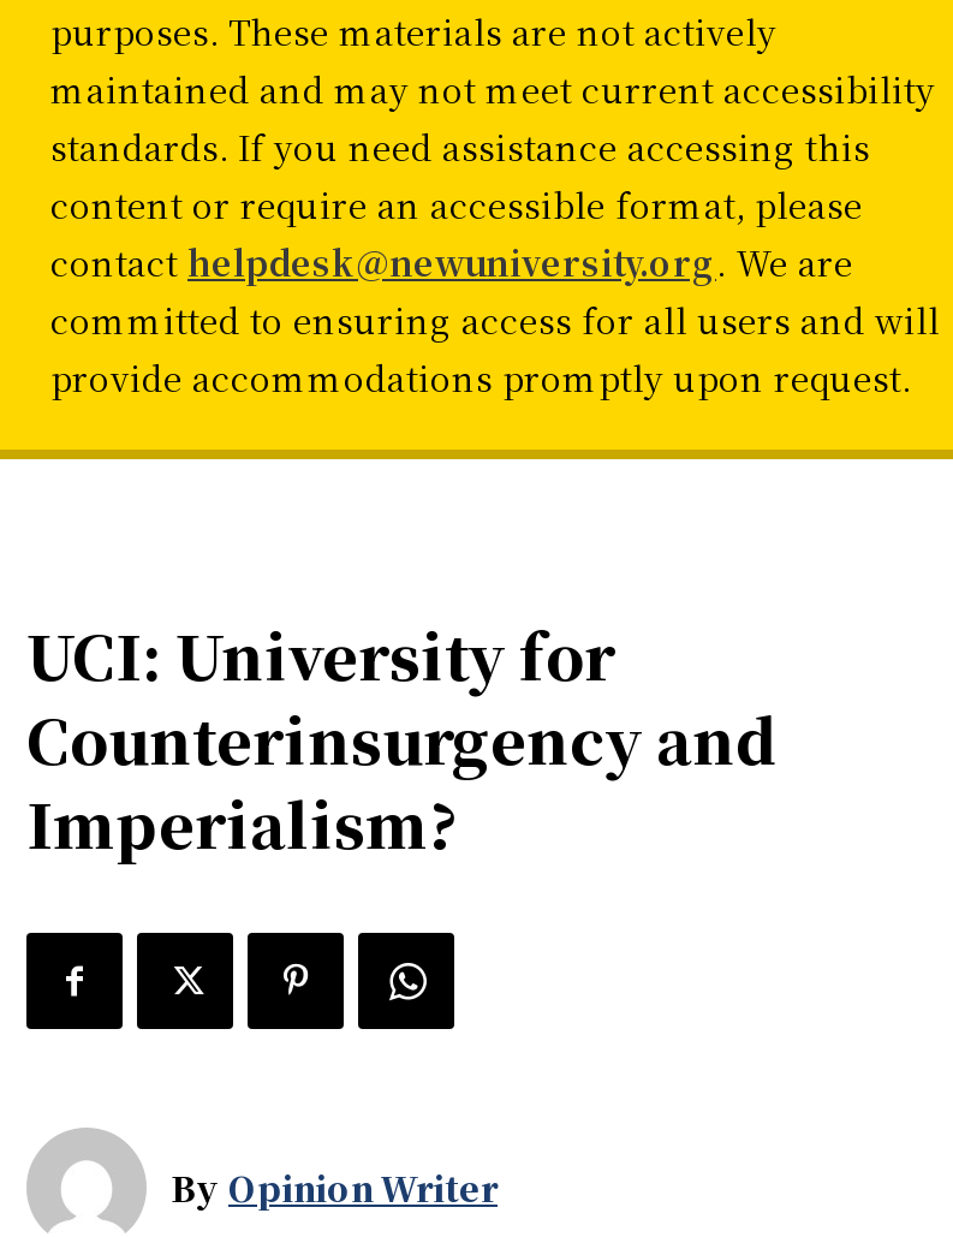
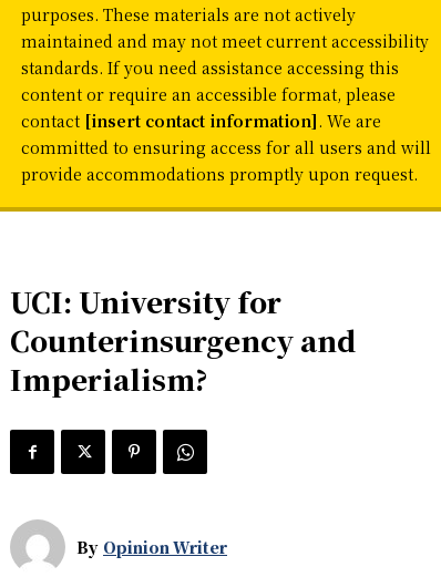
[50,238,853,286] contact helpdesk@newuniversity.org. We are -> [21,110,381,132] contact [insert contact information]. We are

